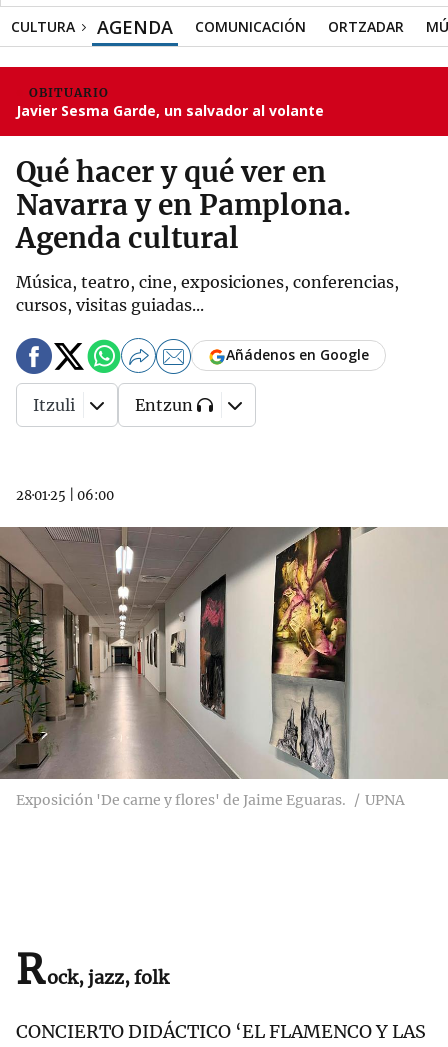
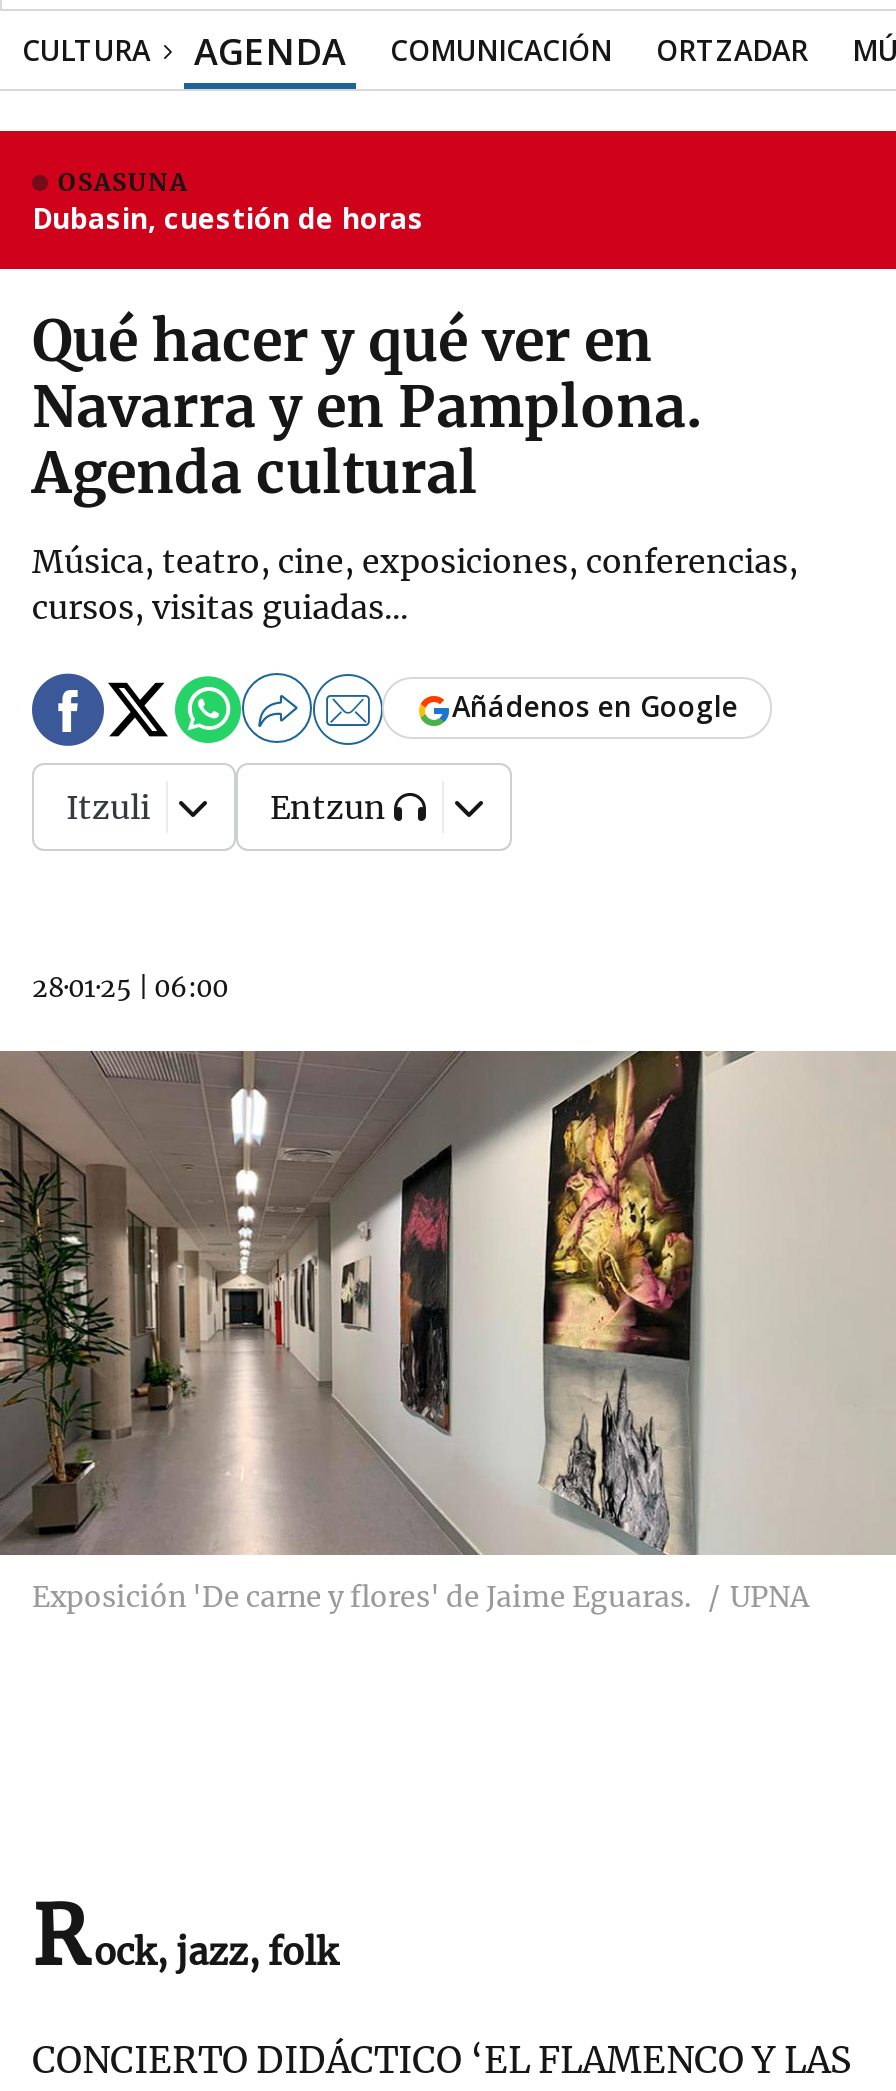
[16,85,324,120] OBITUARIO | Javier Sesma Garde, un salvador al volante -> [32,167,424,237] OSASUNA | Dubasin, cuestión de horas

